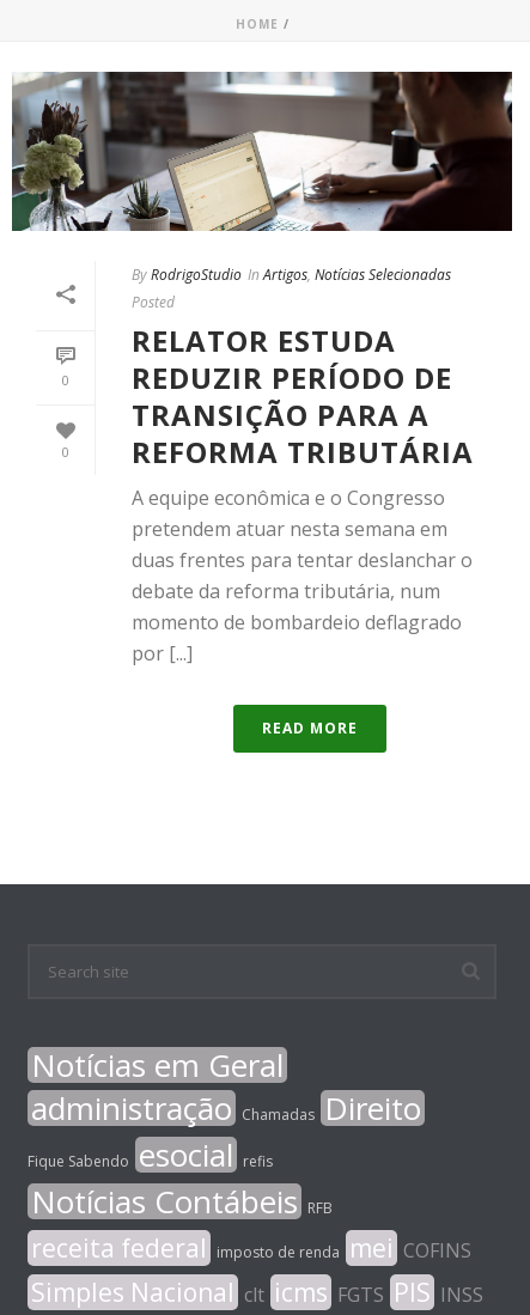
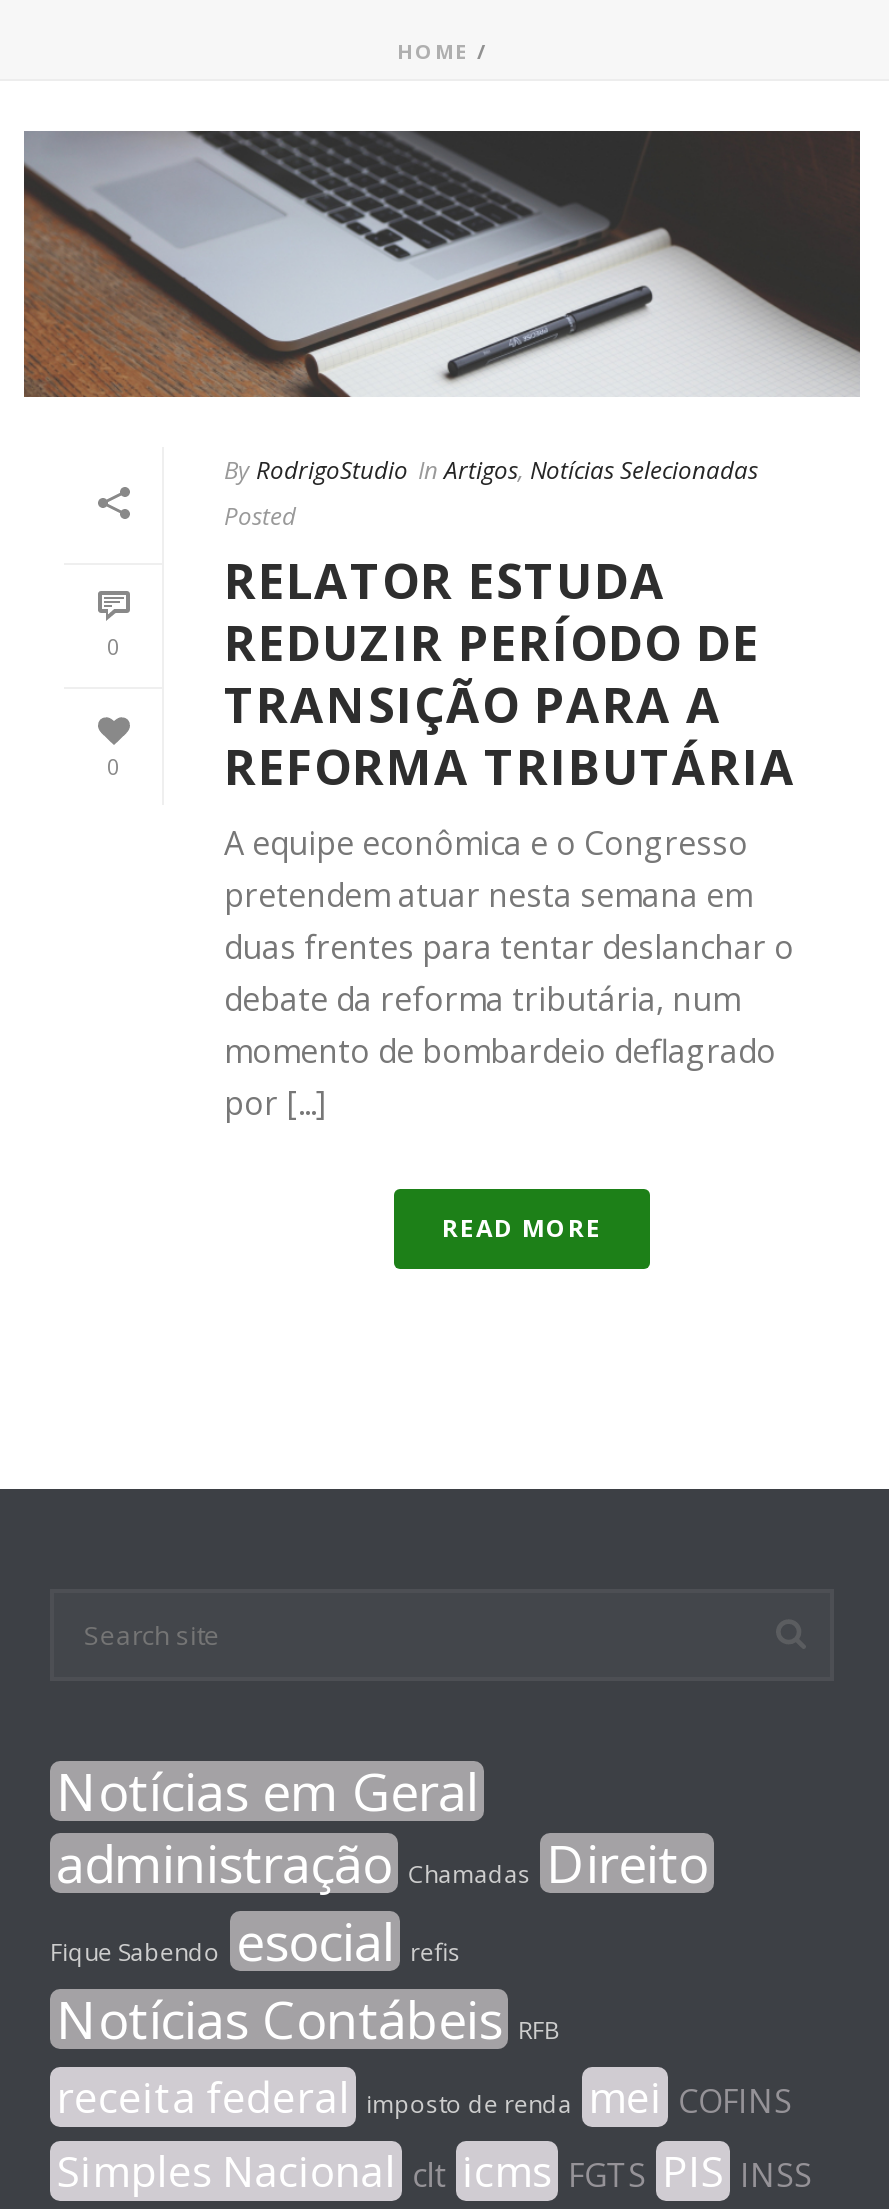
[12,72,513,232] [image] -> [22,129,862,399] [image]

